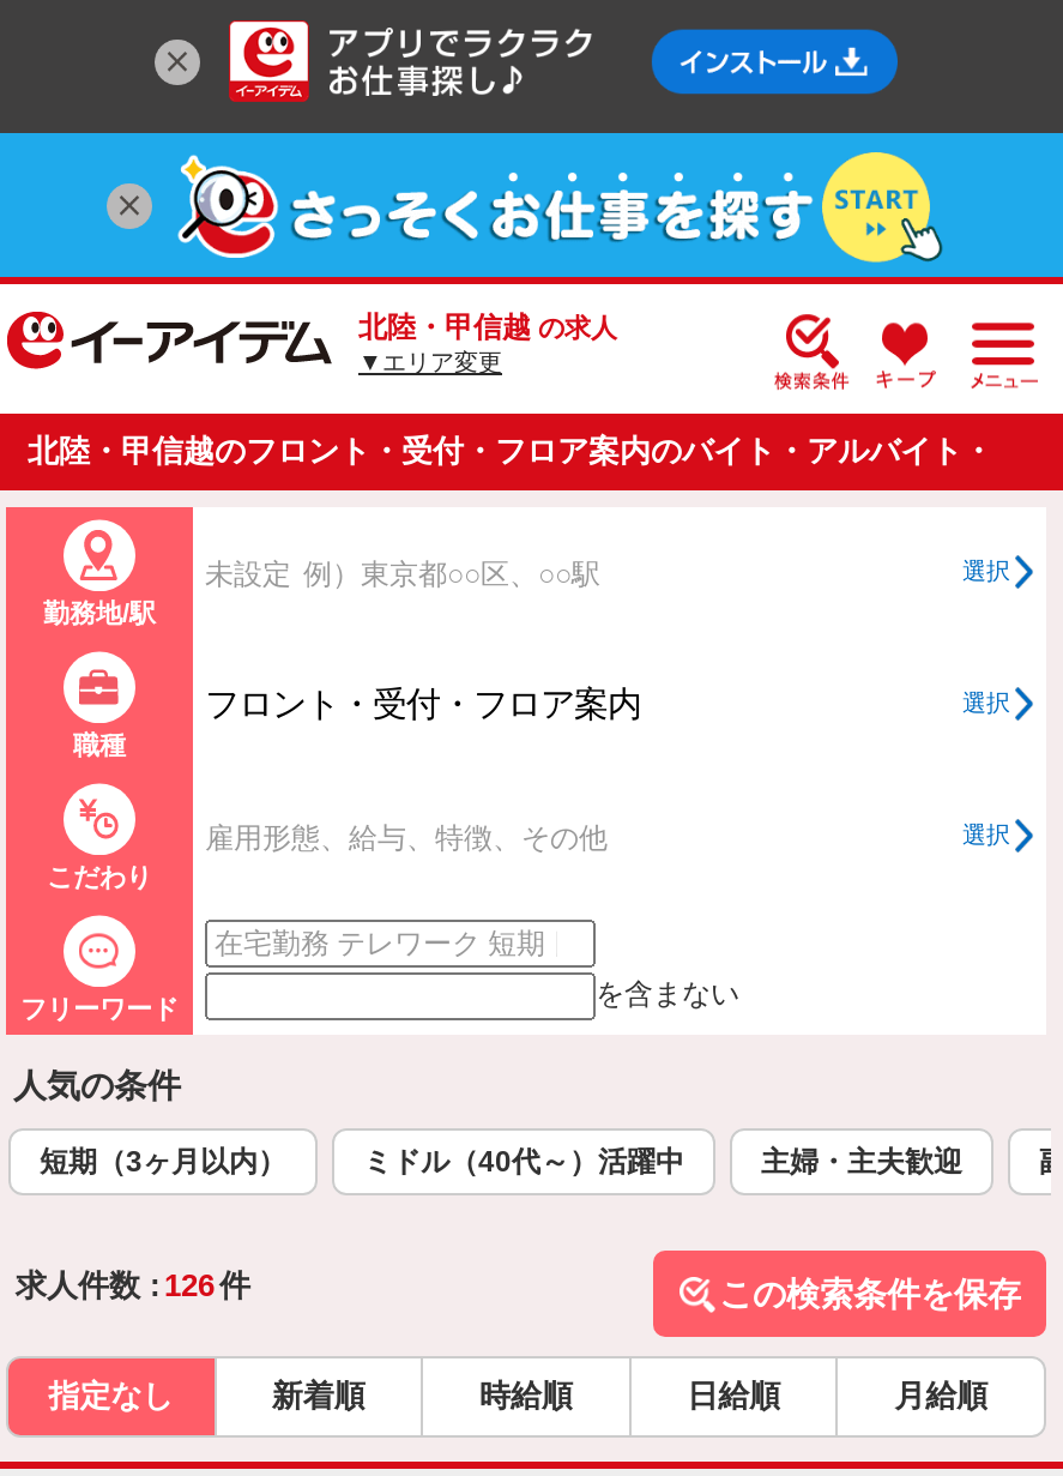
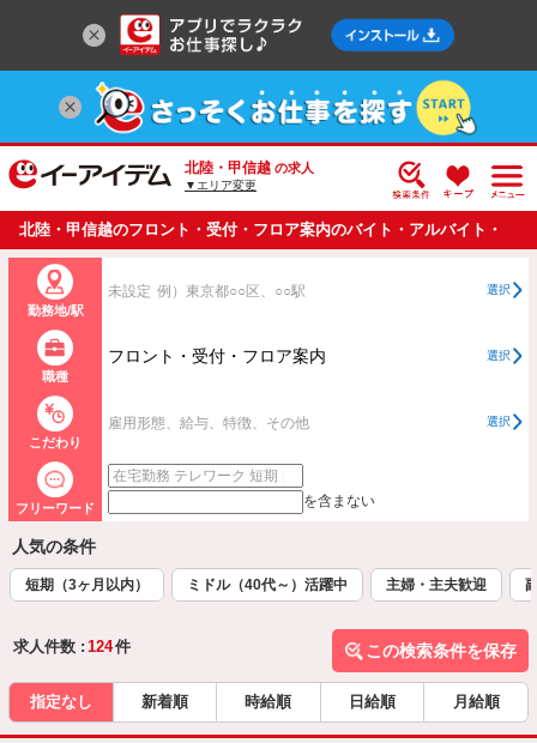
[16,1268,250,1304] 求人件数 : 126 件 -> [13,638,131,656] 求人件数 : 124 件

